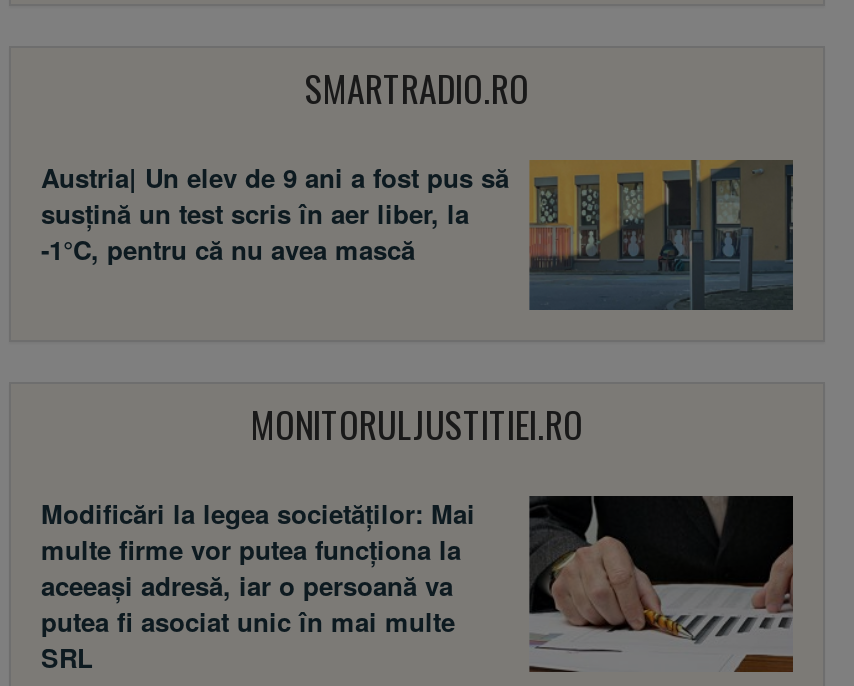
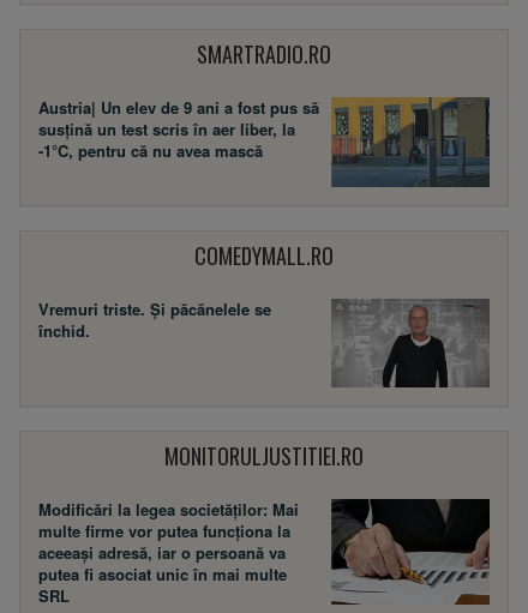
none -> [38,240,490,389] [image] | COMEDYMALL.RO | Vremuri triste. Şi păcănelele se | închid.

